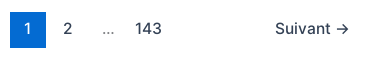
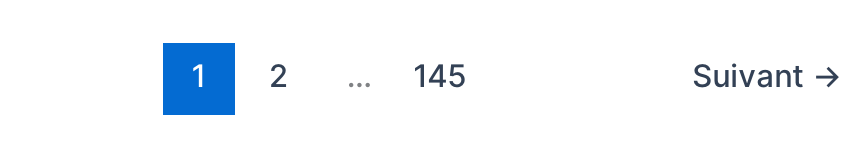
[135,19,162,38] 143 -> [413,58,467,96] 145

